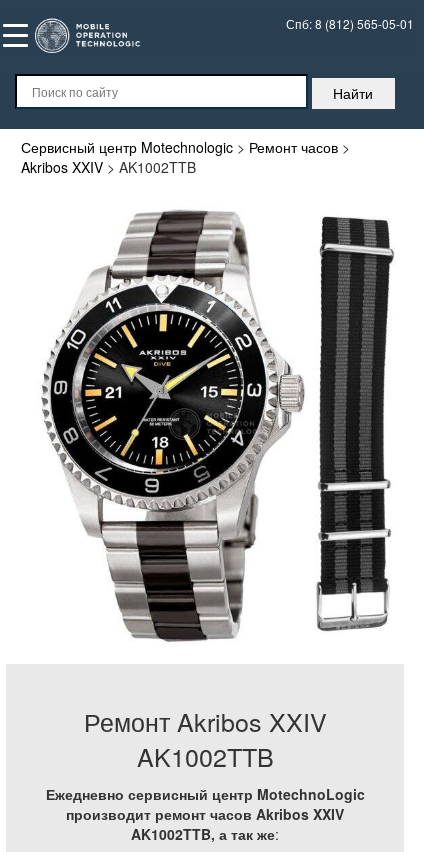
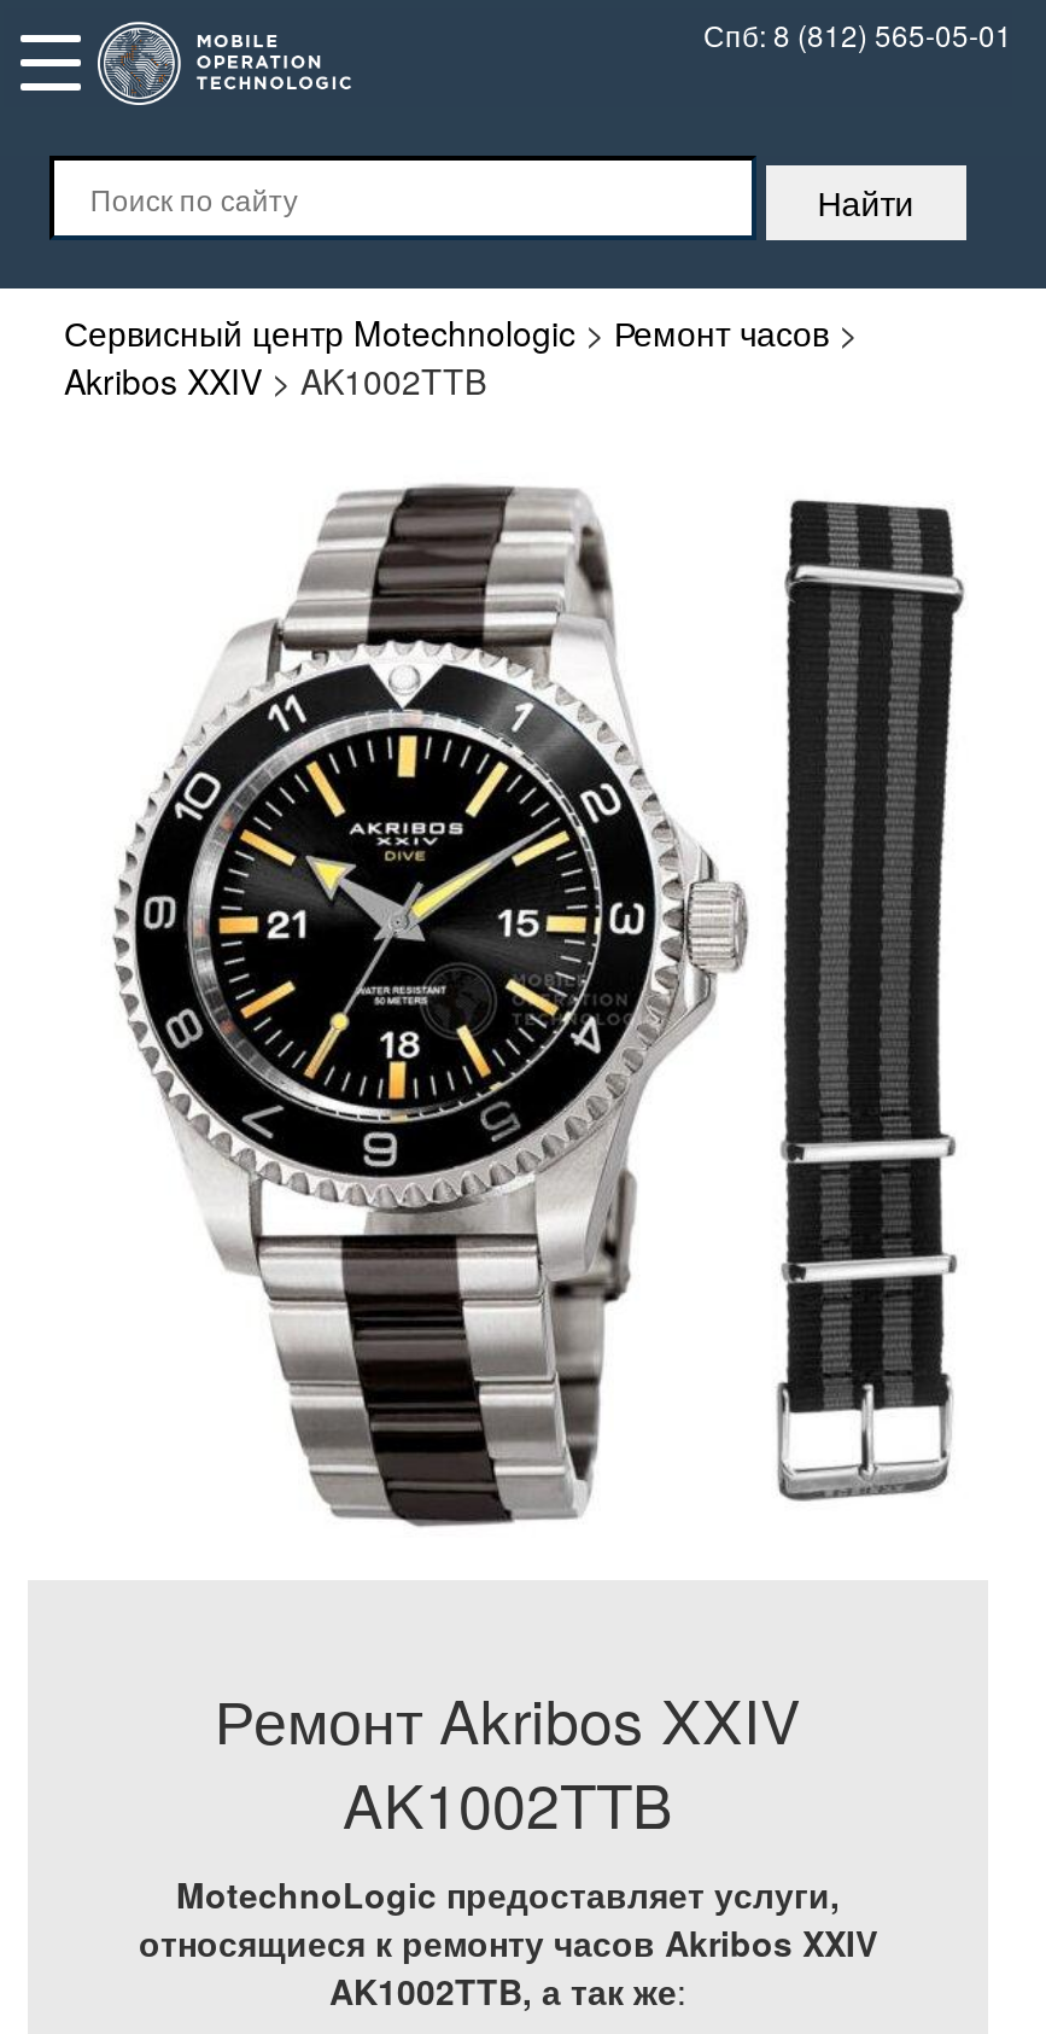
[45,784,364,824] Ежедневно сервисный центр MotechnoLogic | производит ремонт часов Akribos XXIV -> [139,1870,877,1967] MotechnoLogic предоставляет услуги, | относящиеся к ремонту часов Akribos XXIV

